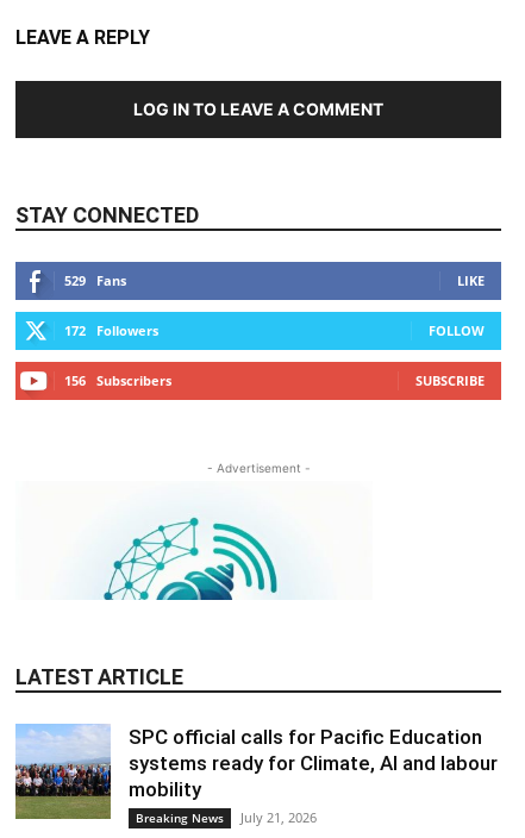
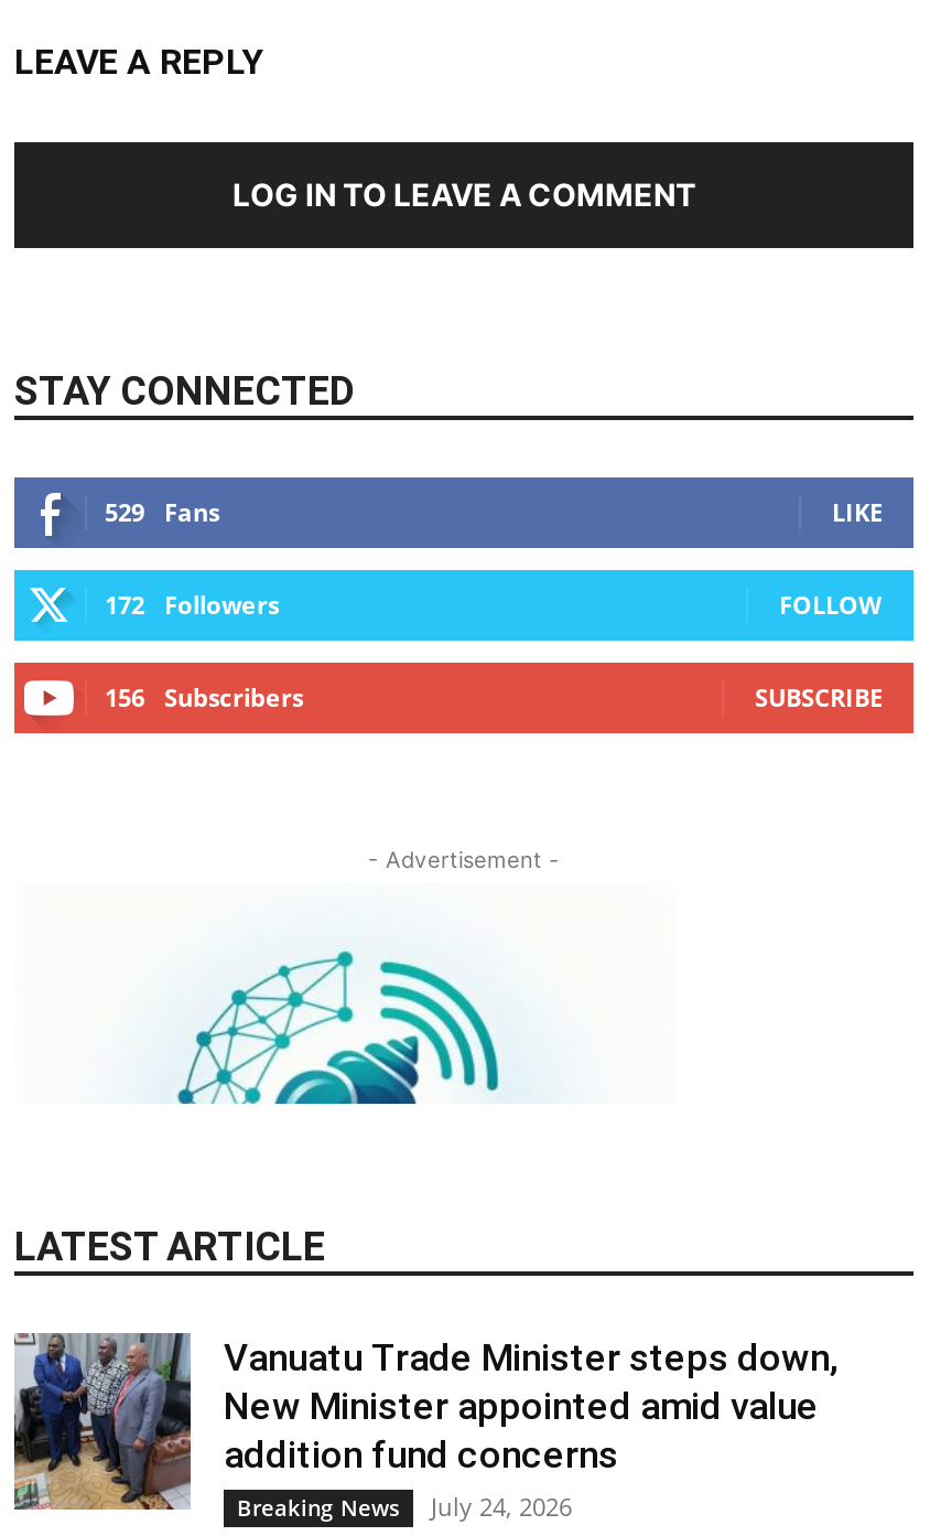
[14,724,498,820] [image] | SPC official calls for Pacific Education | systems ready for Climate, AI and labour | mobility -> [12,1331,839,1510] [image] | Vanuatu Trade Minister steps down, | New Minister appointed amid value | addition fund concerns
[136,808,317,826] Breaking News July 21, 2026 -> [237,1490,572,1523] Breaking News July 24, 2026

